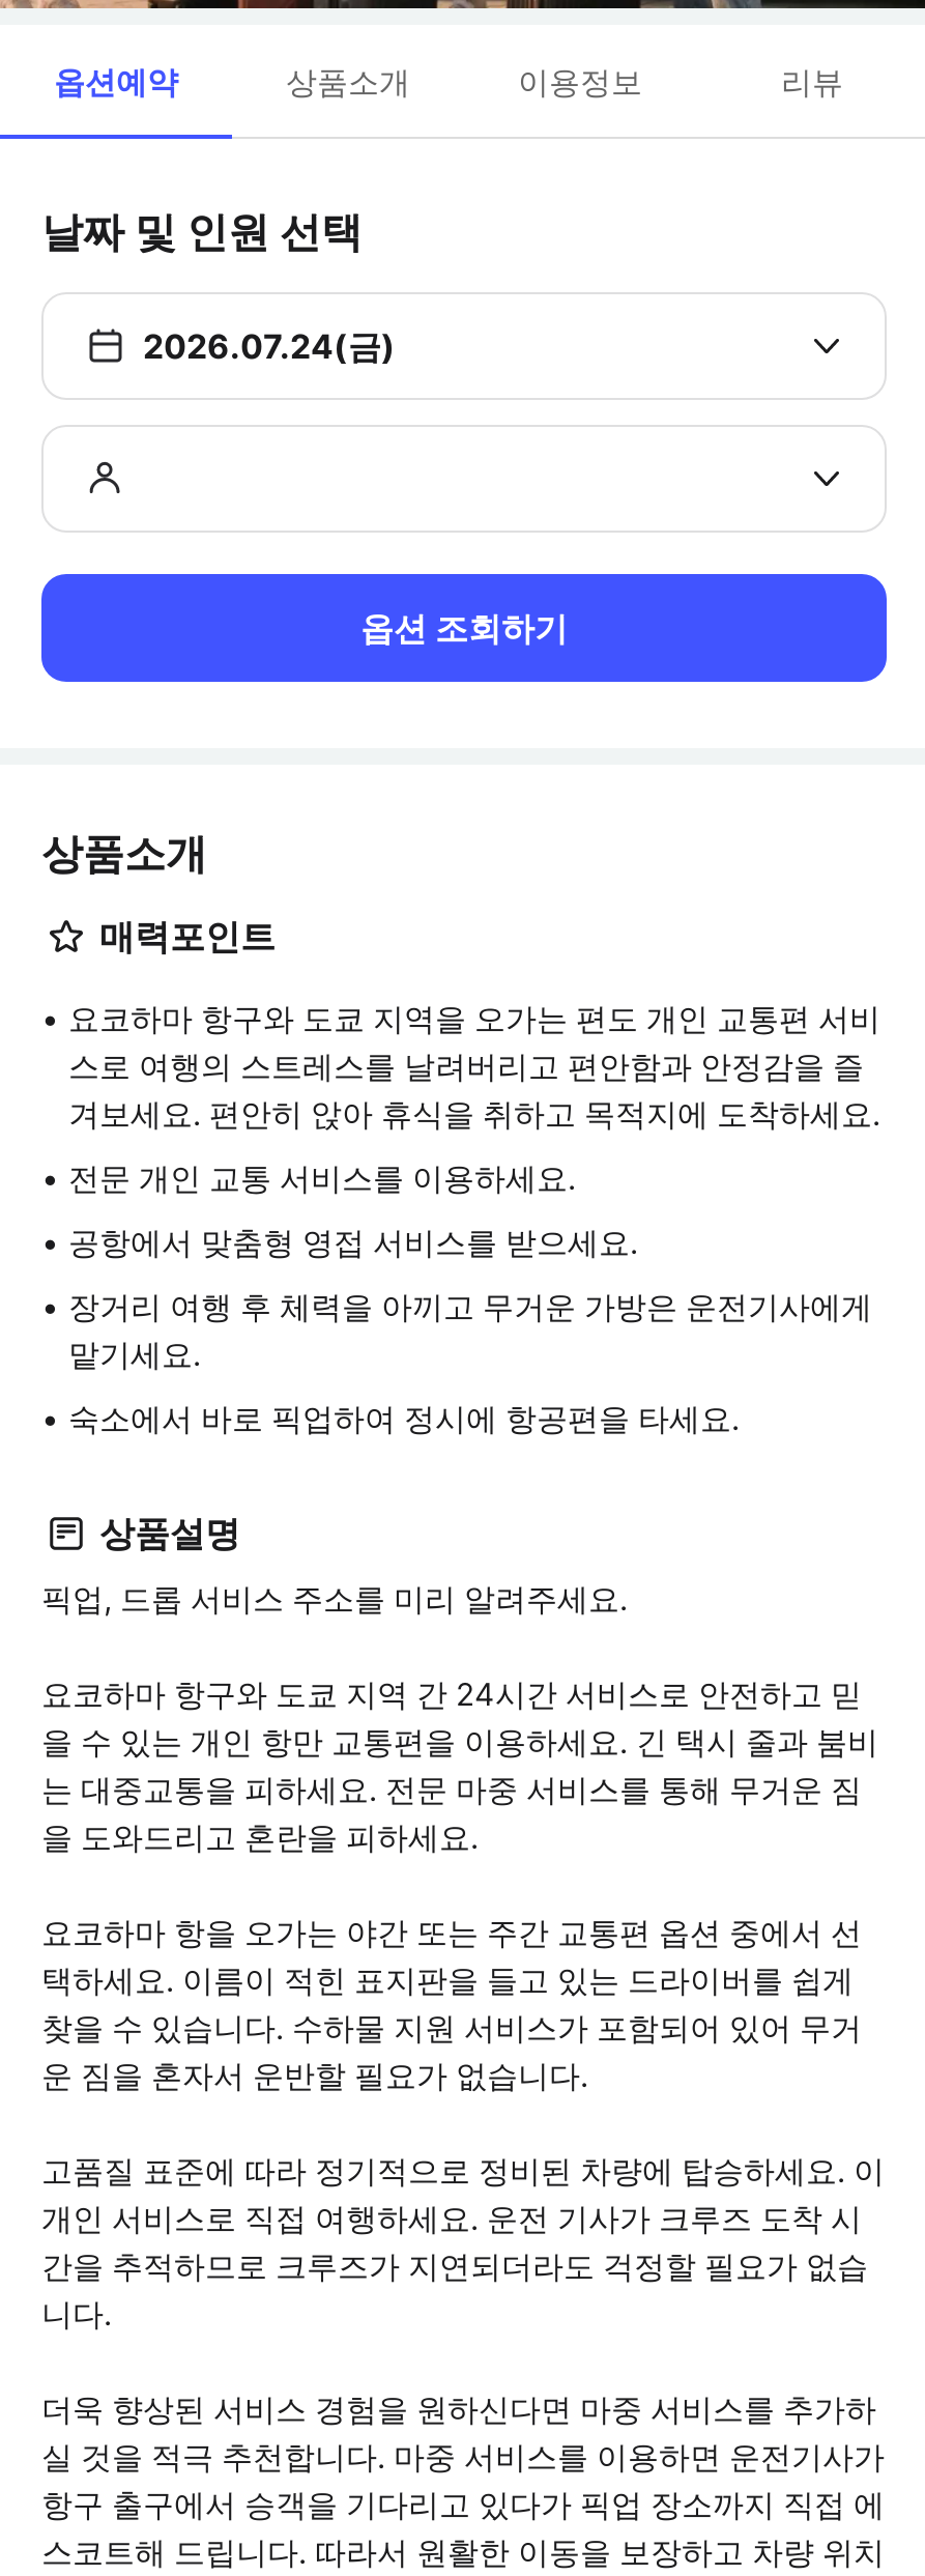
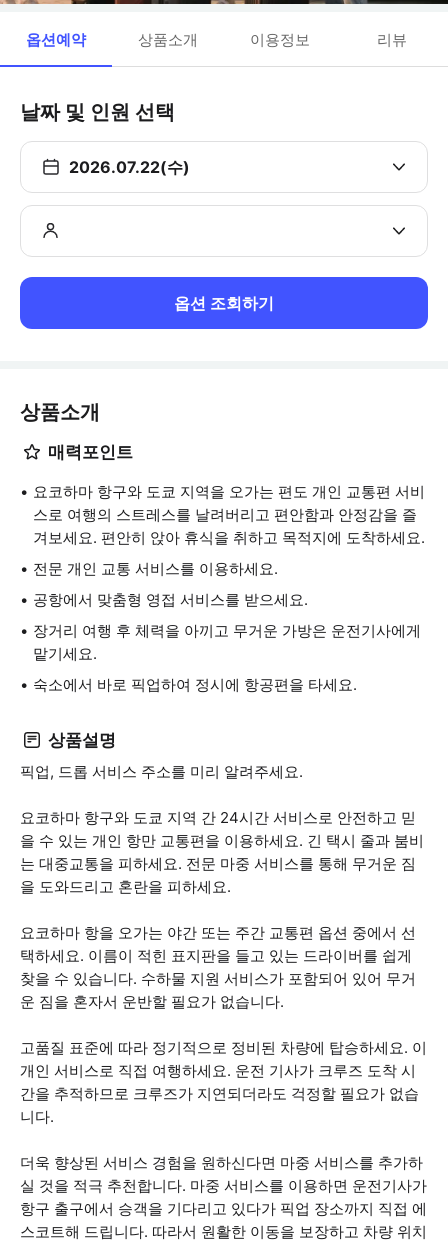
[143,325,396,367] 2026.07.24(금) -> [69,157,190,177] 2026.07.22(수)

